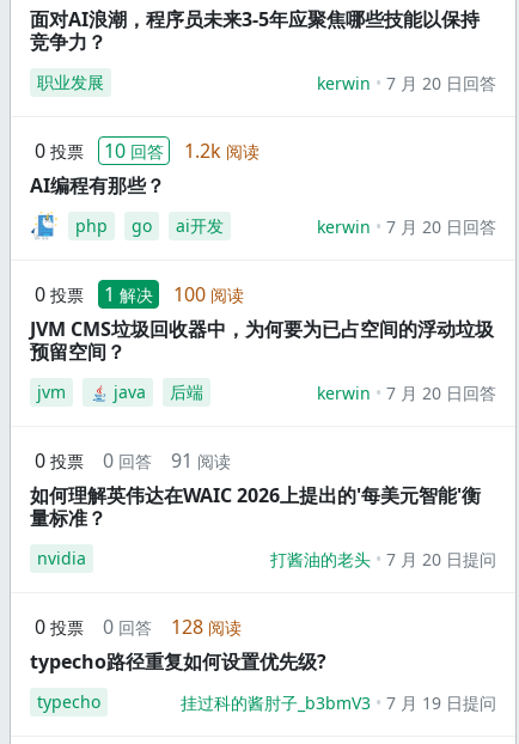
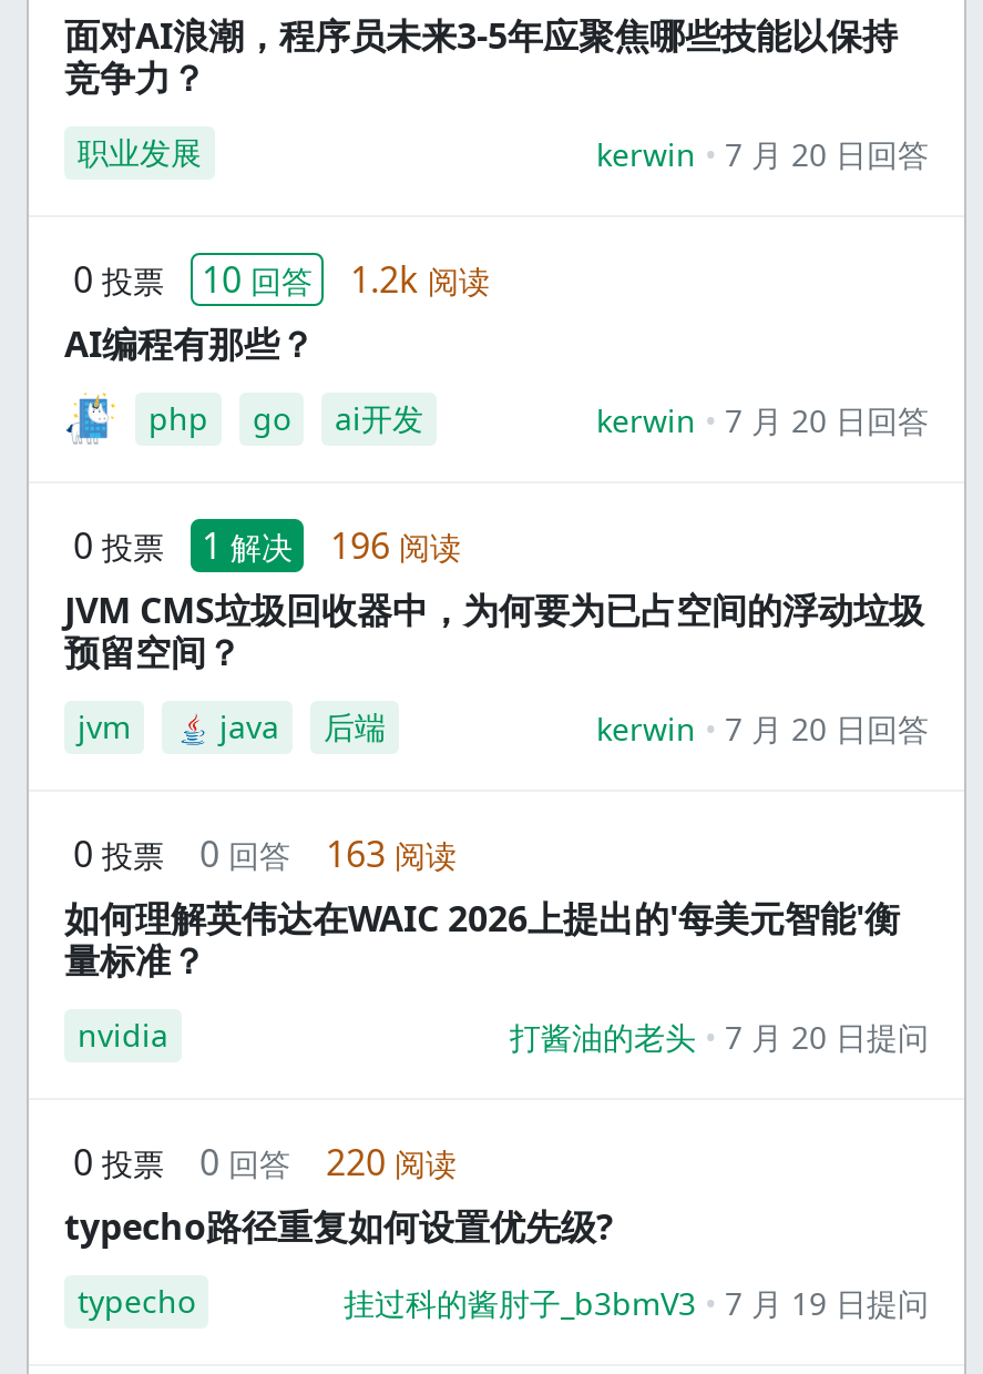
[35,281,244,307] 0 投票 1 解决 100 阅读 -> [73,521,461,570] 0 投票 1 解决 196 阅读
[35,447,231,474] 0 投票 0 回答 91 阅读 -> [73,830,457,878] 0 投票 0 回答 163 阅读
[35,614,242,640] 0 投票 0 回答 128 阅读 -> [73,1138,457,1187] 0 投票 0 回答 220 阅读

